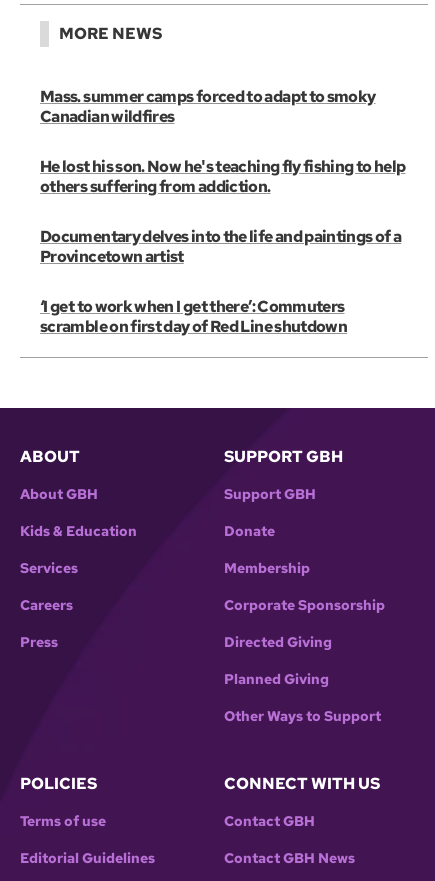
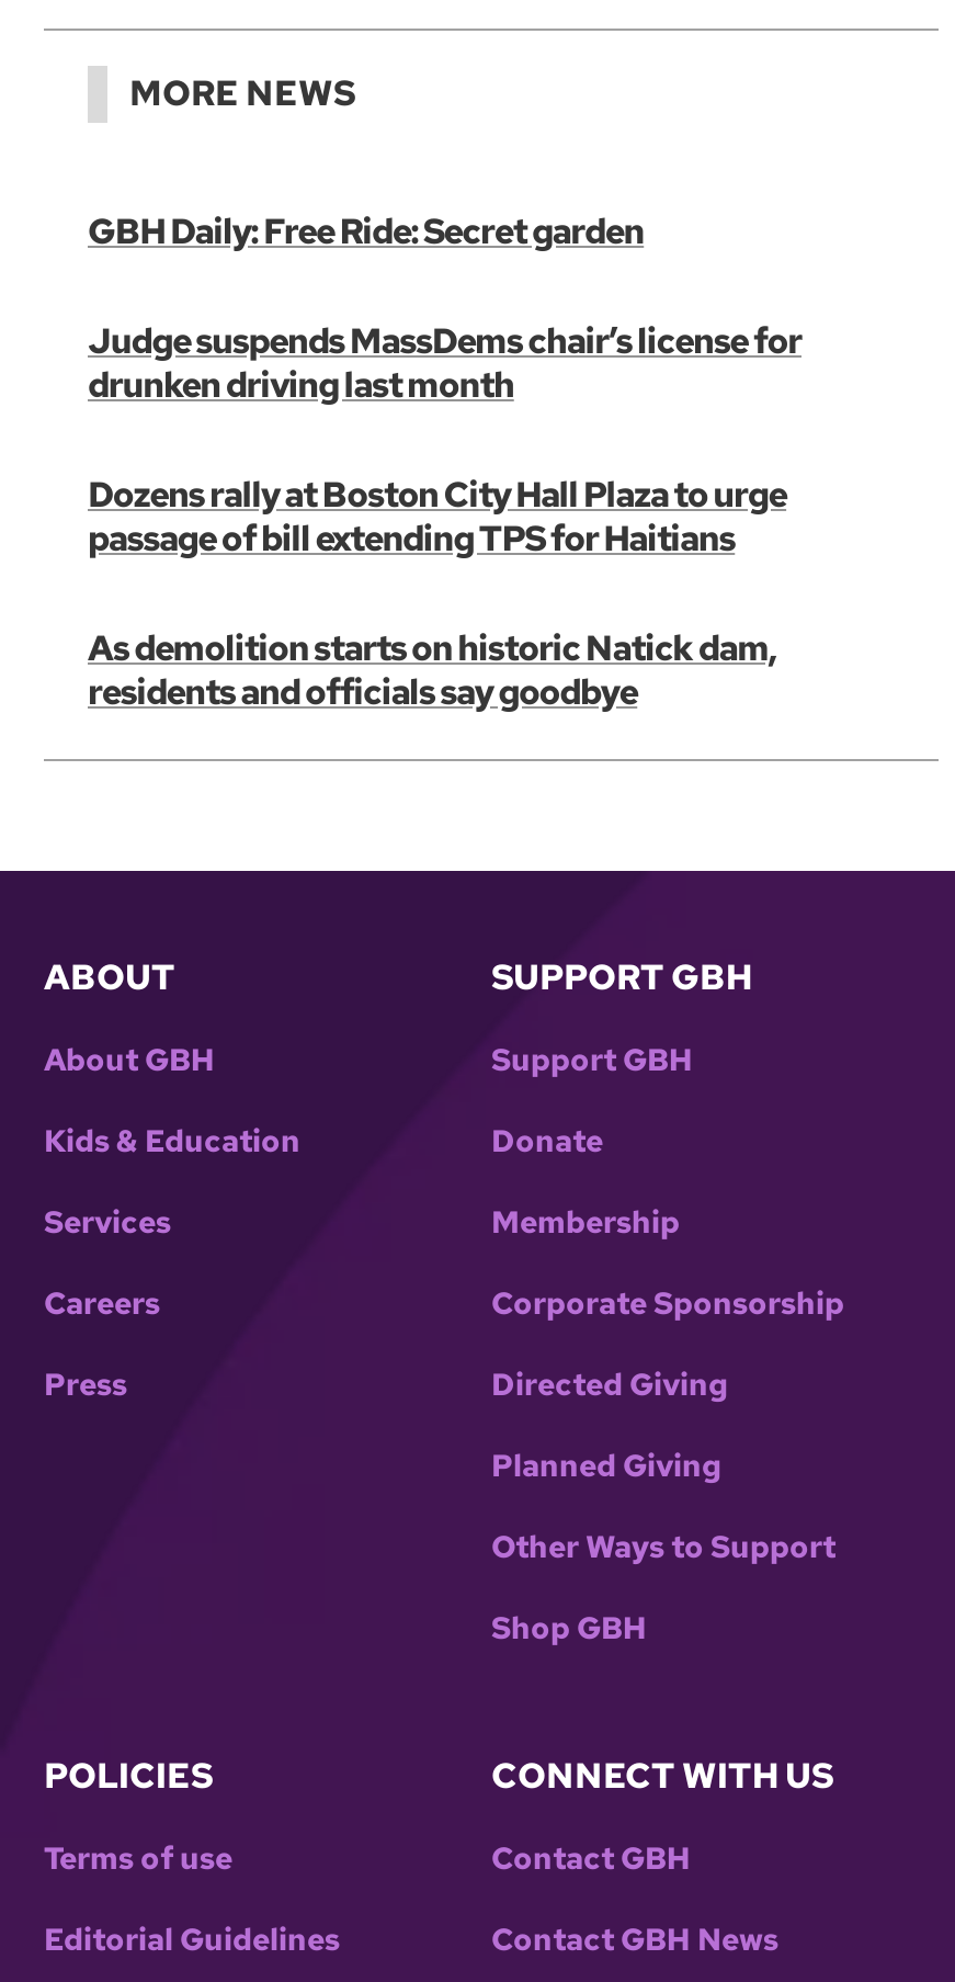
[40,86,375,127] Mass. summer camps forced to adapt to smoky | Canadian wildfires -> [88,208,644,254] GBH Daily: Free Ride: Secret garden
[40,156,405,197] He lost his son. Now he's teaching fly fishing to help | others suffering from addiction. -> [88,318,801,408] Judge suspends MassDems chair’s license for | drunken driving last month
[40,226,401,267] Documentary delves into the life and paintings of a | Provincetown artist -> [88,472,786,562] Dozens rally at Boston City Hall Plaza to urge | passage of bill extending TPS for Haitians
[40,296,347,337] ‘I get to work when I get there’: Commuters | scramble on first day of Red Line shutdown -> [88,625,776,715] As demolition starts on historic Natick dam, | residents and officials say goodbye
moved [20,446,385,725] -> [44,954,844,1566]: ABOUT | About GBH | Kids & Education | ... | Planned Giving | Other Ways to Support
none -> [491,1608,647,1647] Shop GBH

